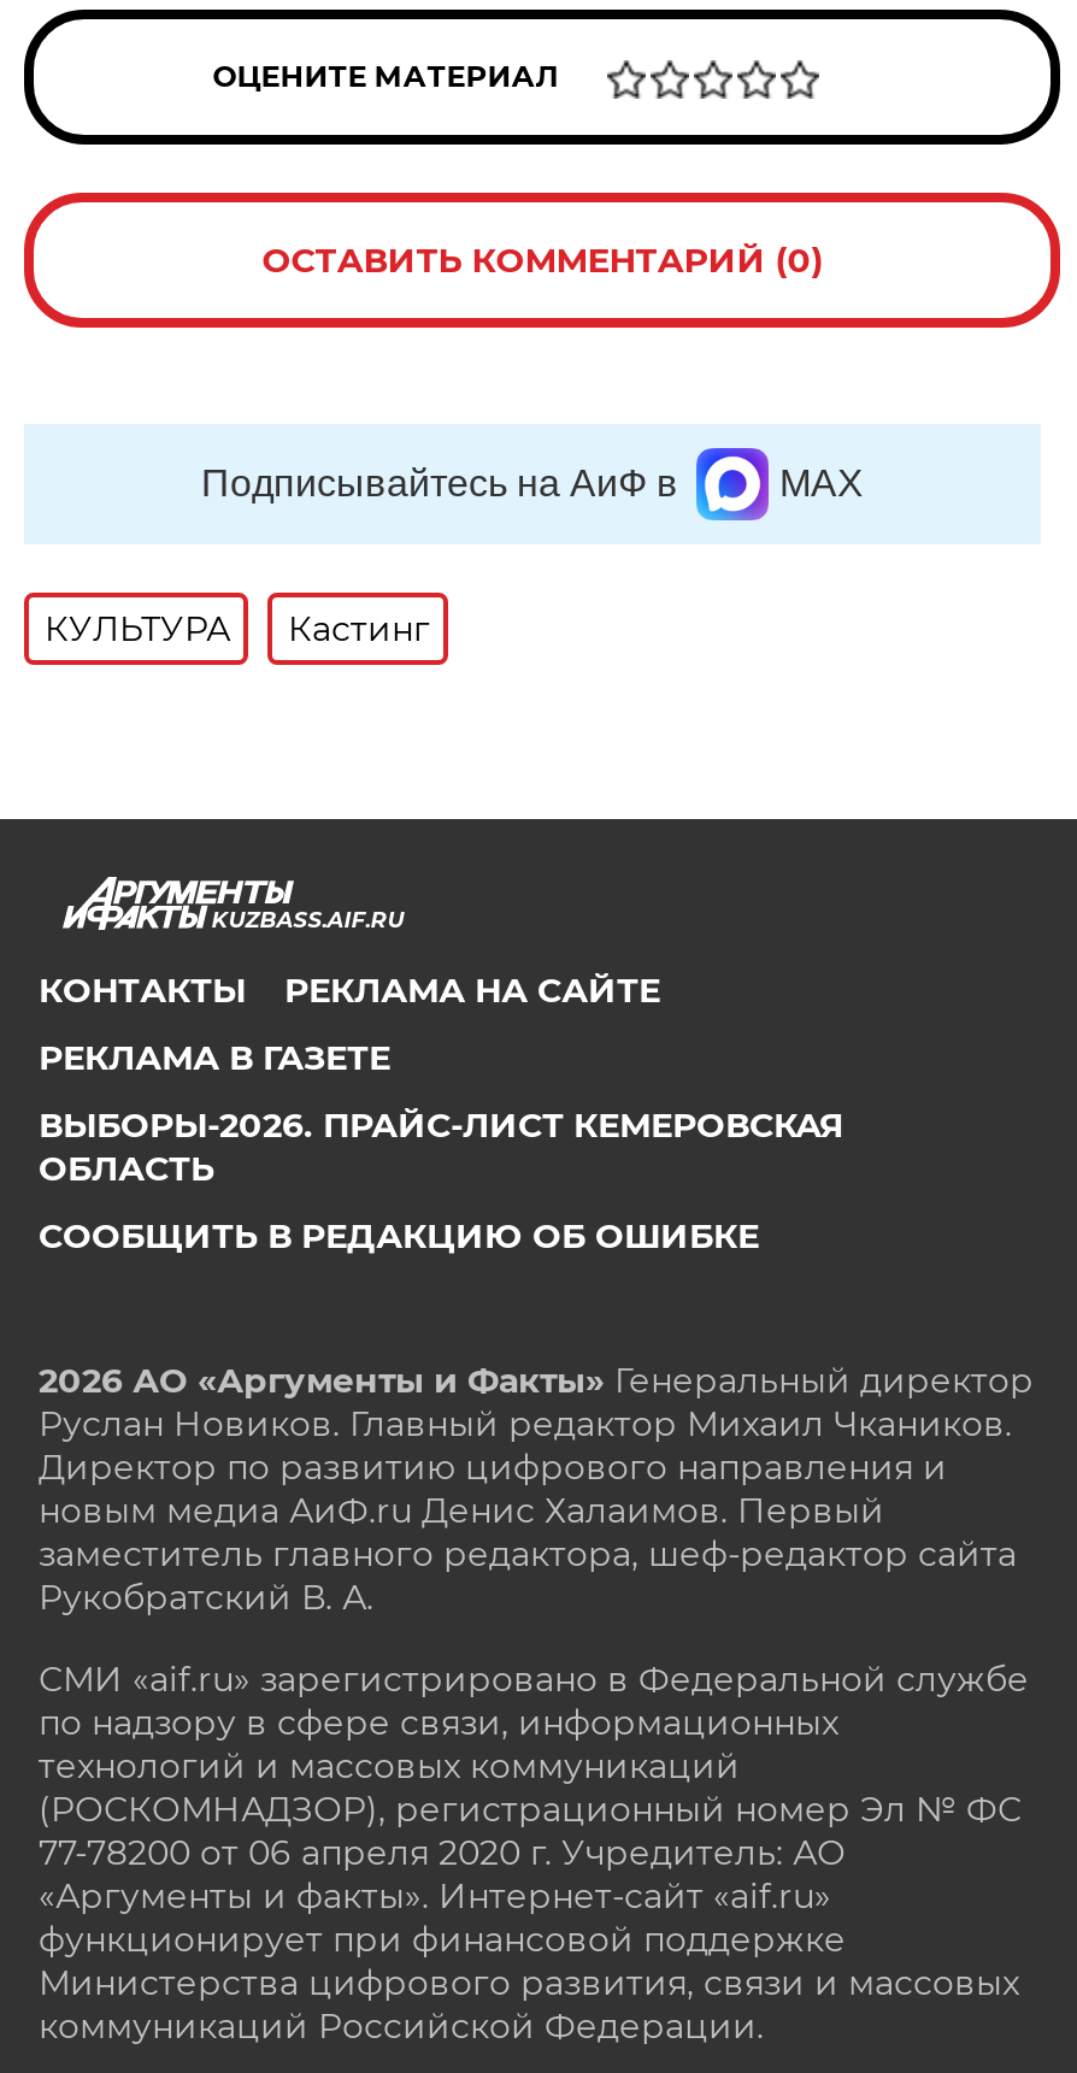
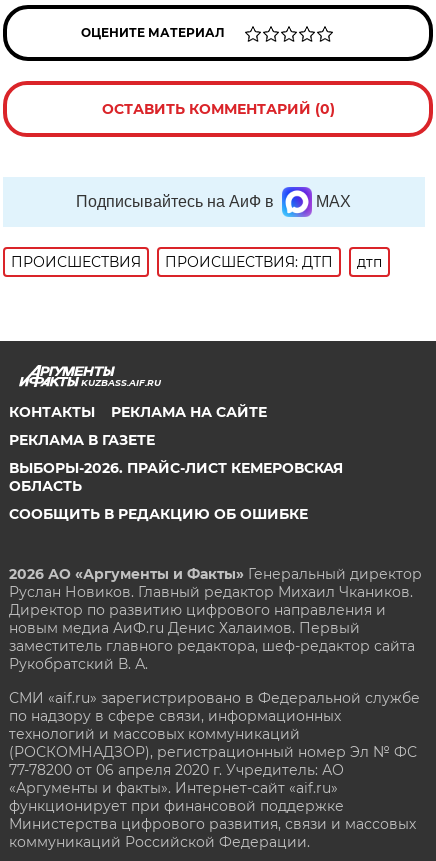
[44,607,430,650] КУЛЬТУРА | Кастинг -> [11,253,382,271] ПРОИСШЕСТВИЯ | ПРОИСШЕСТВИЯ: ДТП | дтп

